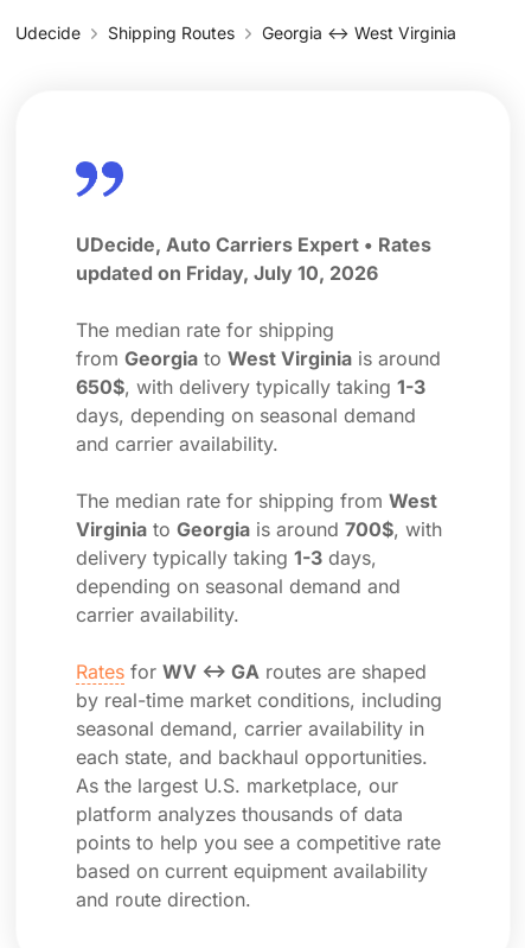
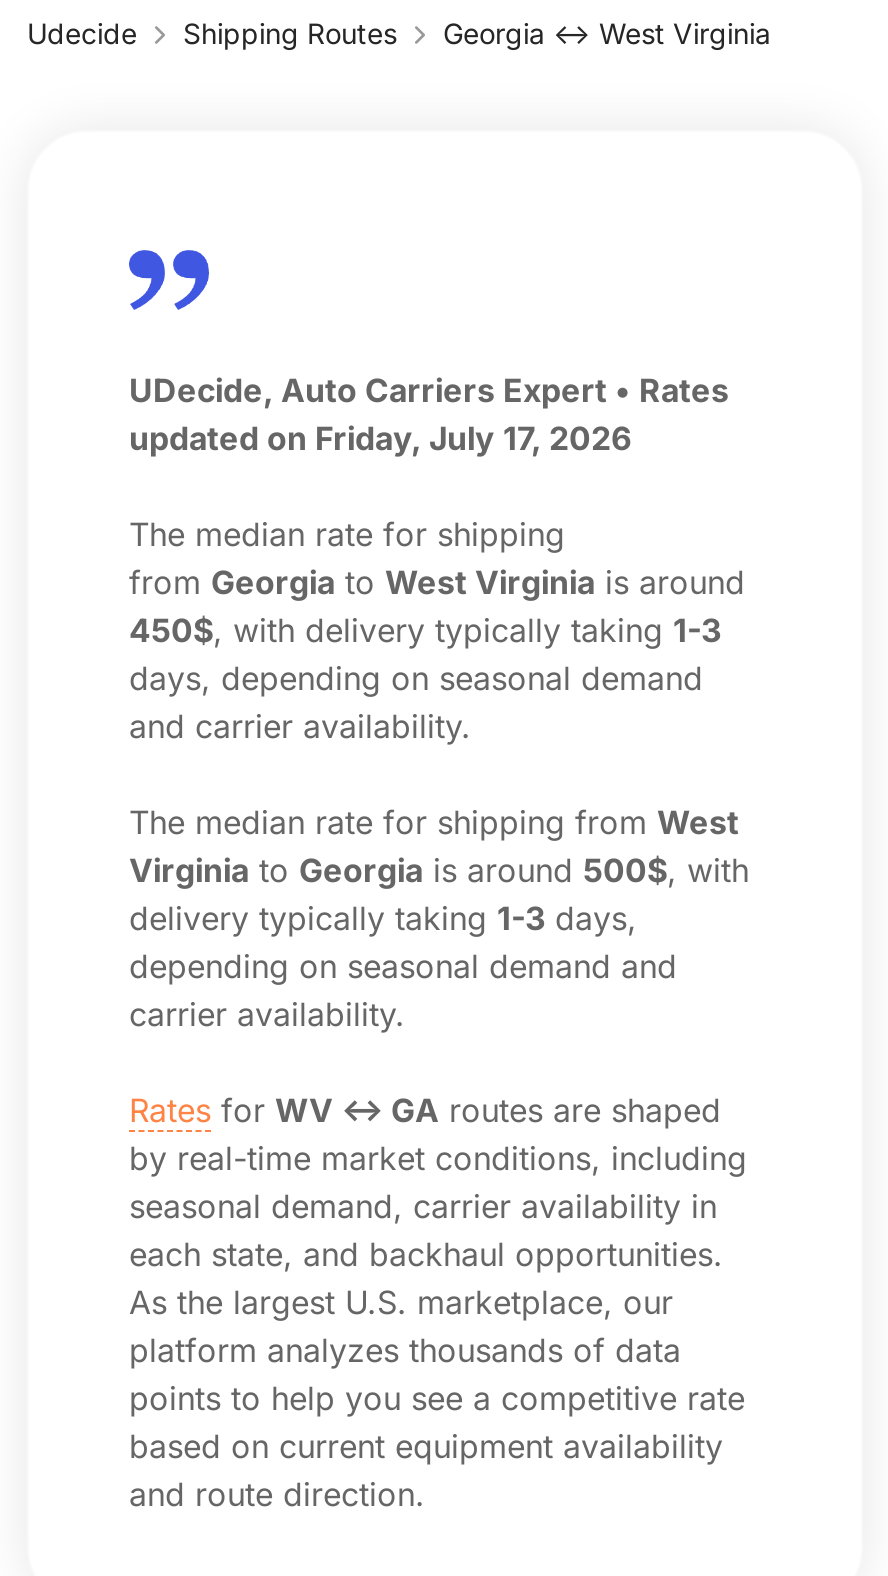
[76,261,378,285] updated on Friday, July 10, 2026 -> [129,418,631,458] updated on Friday, July 17, 2026
[76,375,425,399] 650$, with delivery typically taking 1-3 -> [129,610,721,650] 450$, with delivery typically taking 1-3
[76,517,442,541] Virginia to Georgia is around 700$, with -> [129,850,749,890] Virginia to Georgia is around 500$, with

